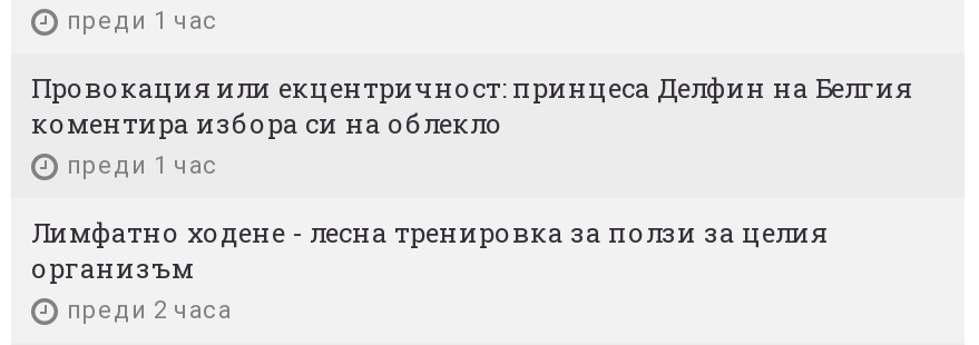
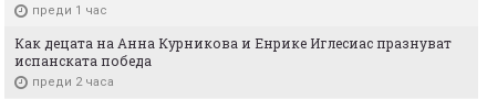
[31,69,911,284] Провокация или екцентричност: принцеса Делфин на Белгия | коментира избора си на облекло | преди 1 час | Лимфатно ходене - лесна тренировка за ползи за целия | организъм -> [14,34,452,69] Как децата на Анна Курникова и Енрике Иглесиас празнуват | испанската победа

